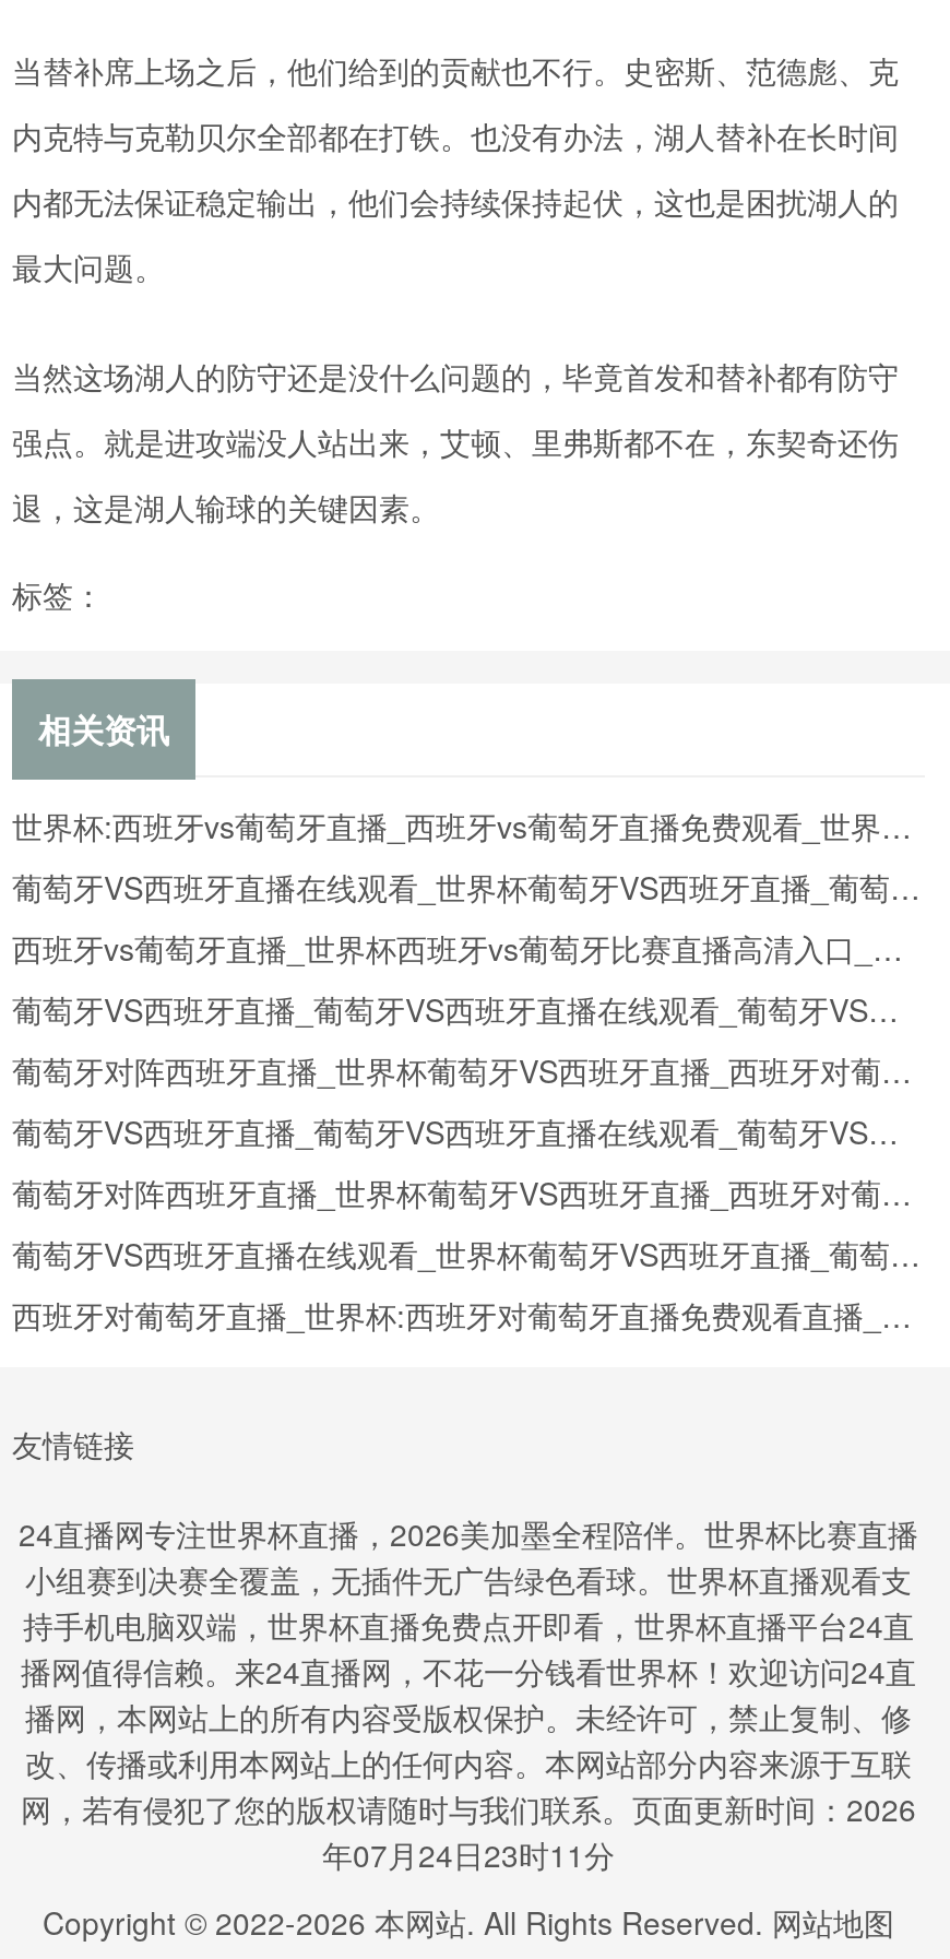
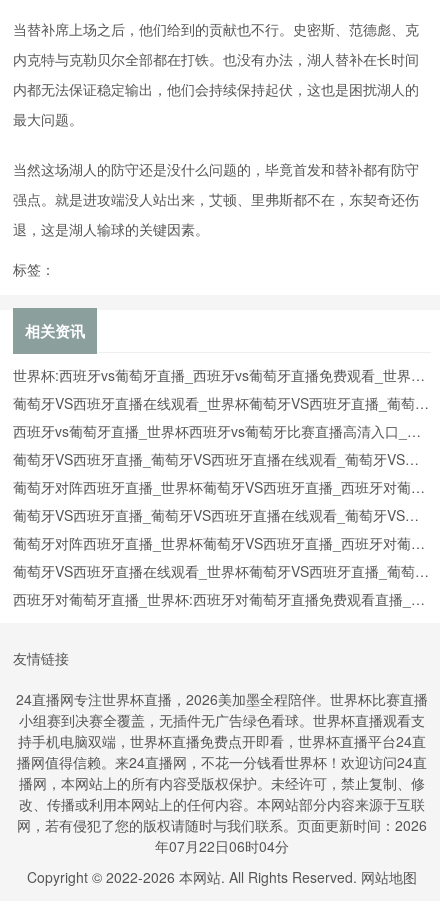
[322,1832,615,1876] 年07月24日23时11分 -> [155,836,289,856] 年07月22日06时04分

